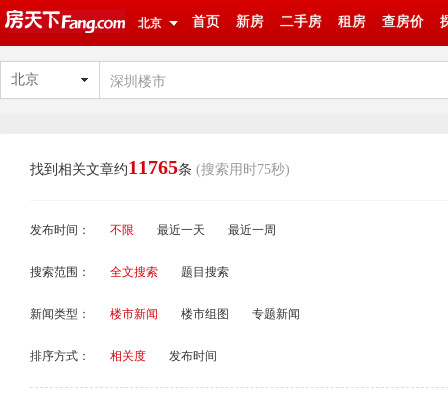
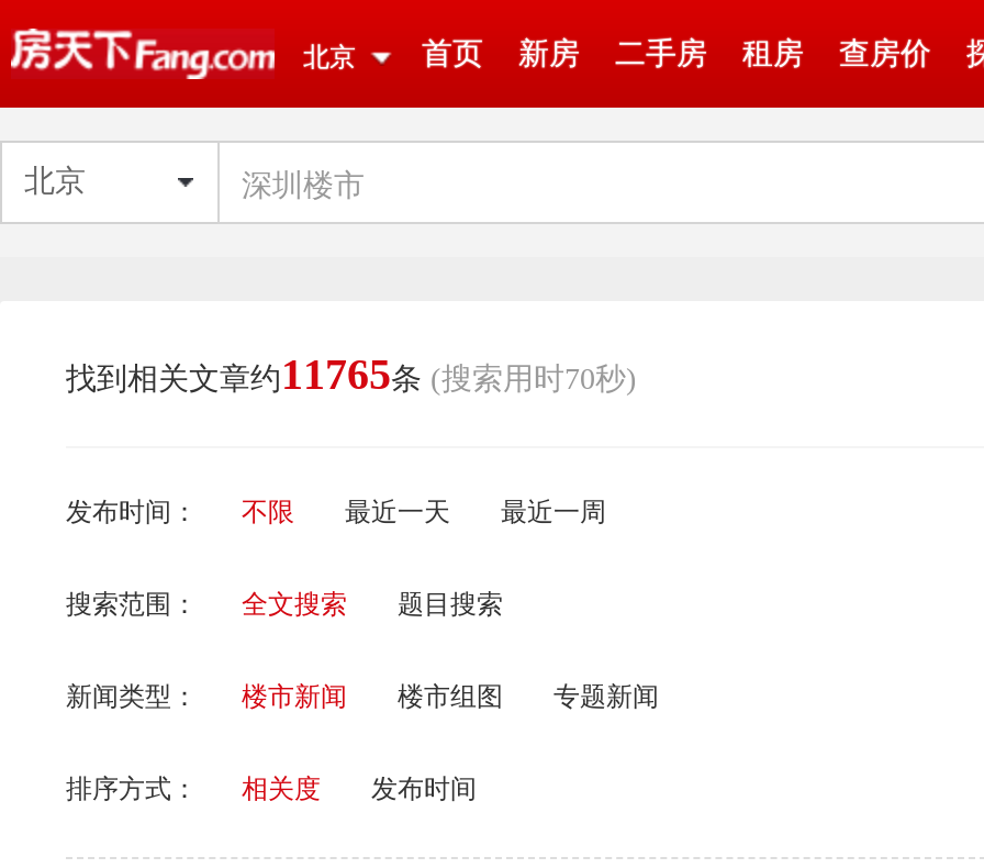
[30,156,290,178] 找到相关文章约11765条(搜索用时75秒) -> [66,349,637,398] 找到相关文章约11765条(搜索用时70秒)

